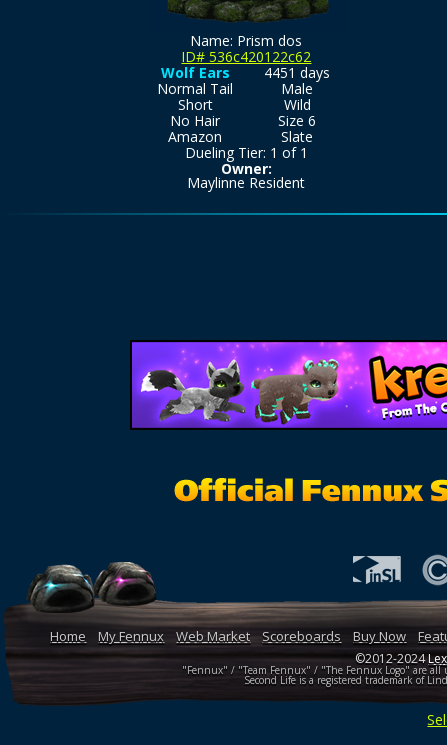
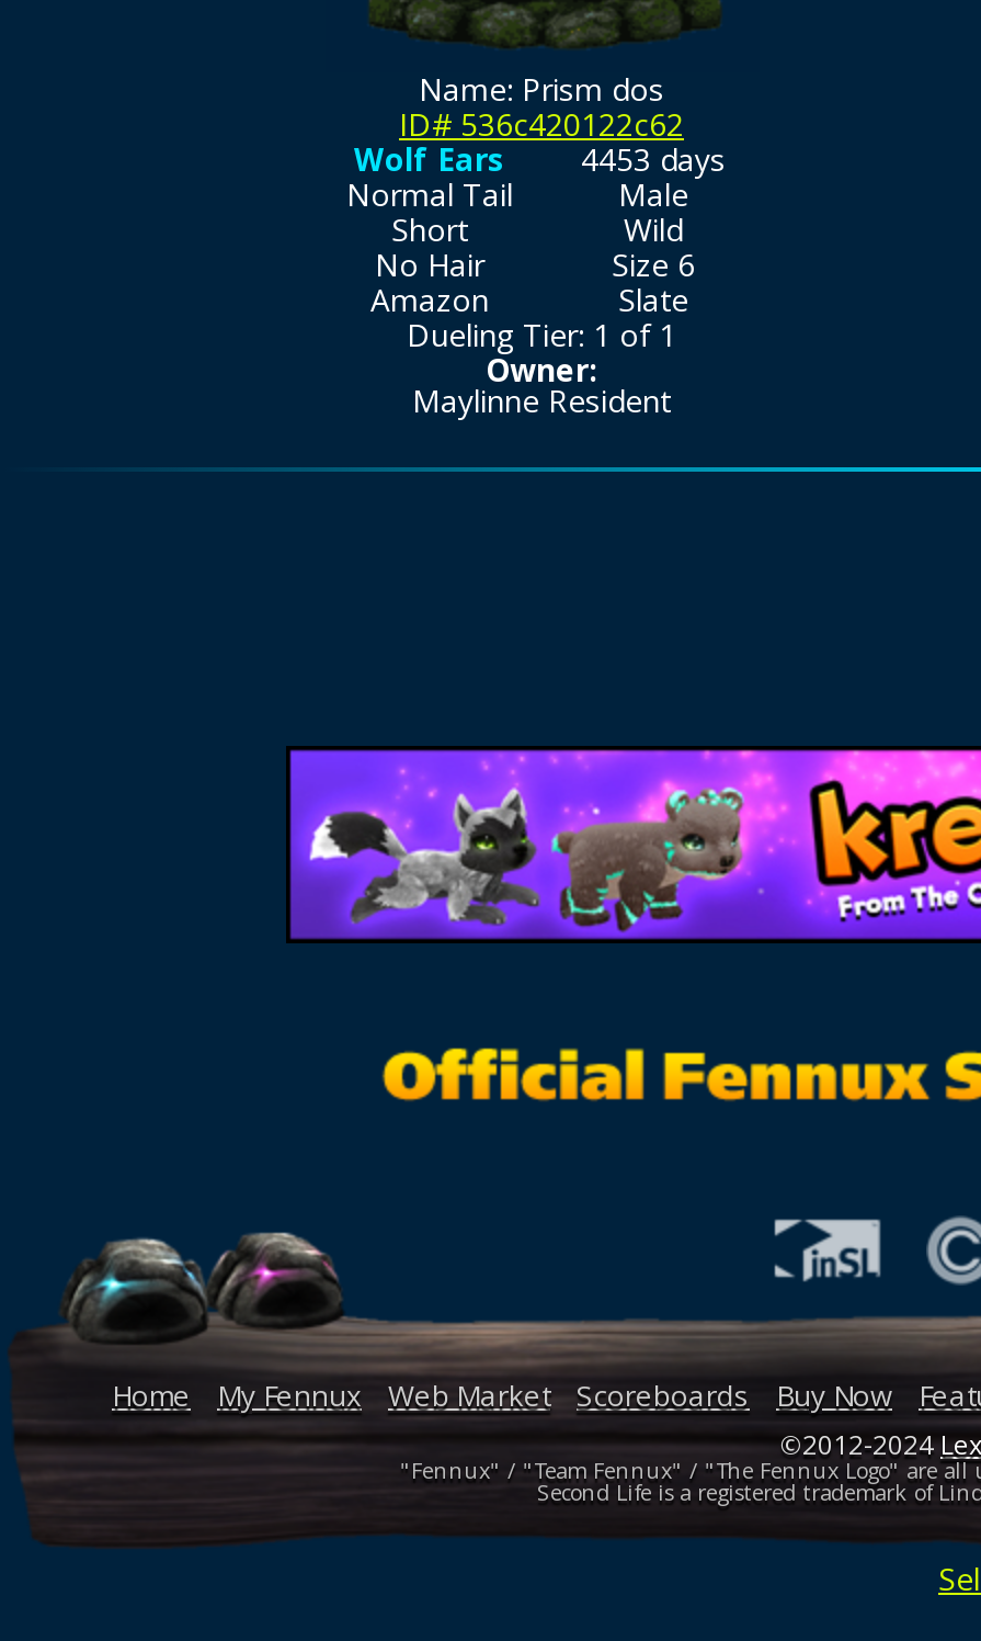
[161,63,330,82] Wolf Ears 4451 days -> [354,138,726,180] Wolf Ears 4453 days

